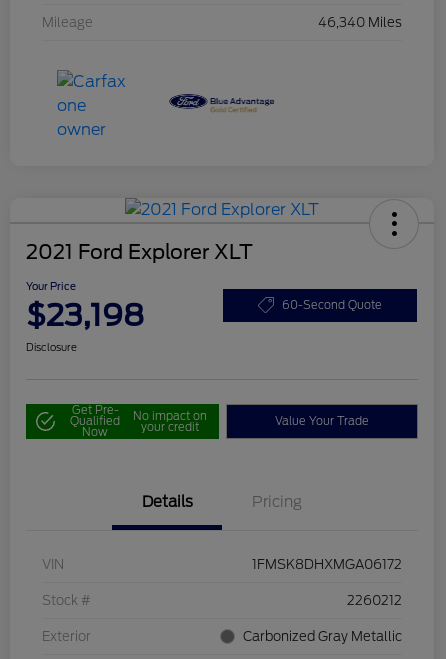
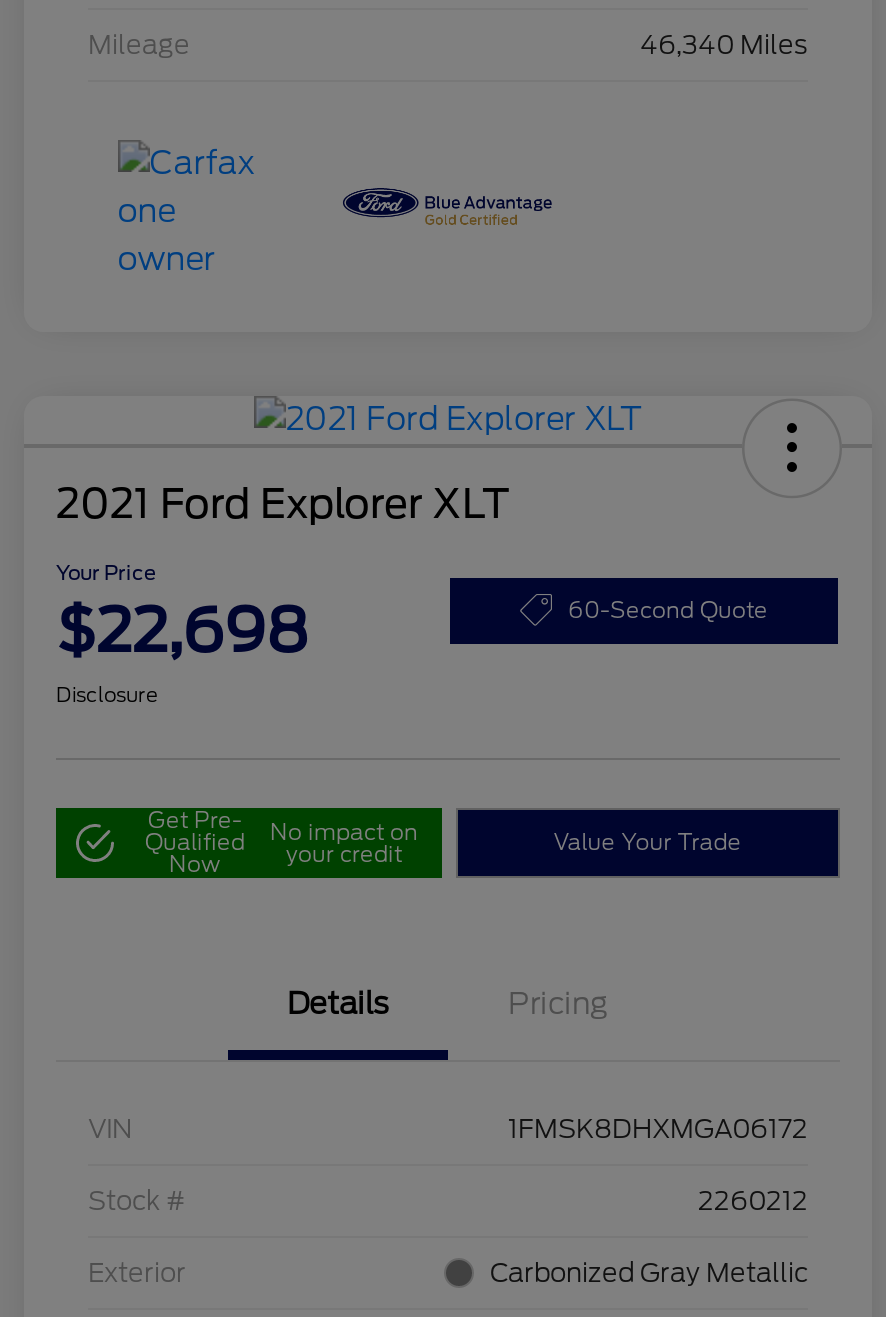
[26,297,144,333] $23,198 -> [56,594,308,666] $22,698

